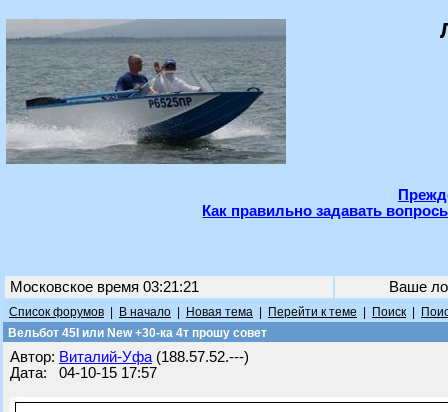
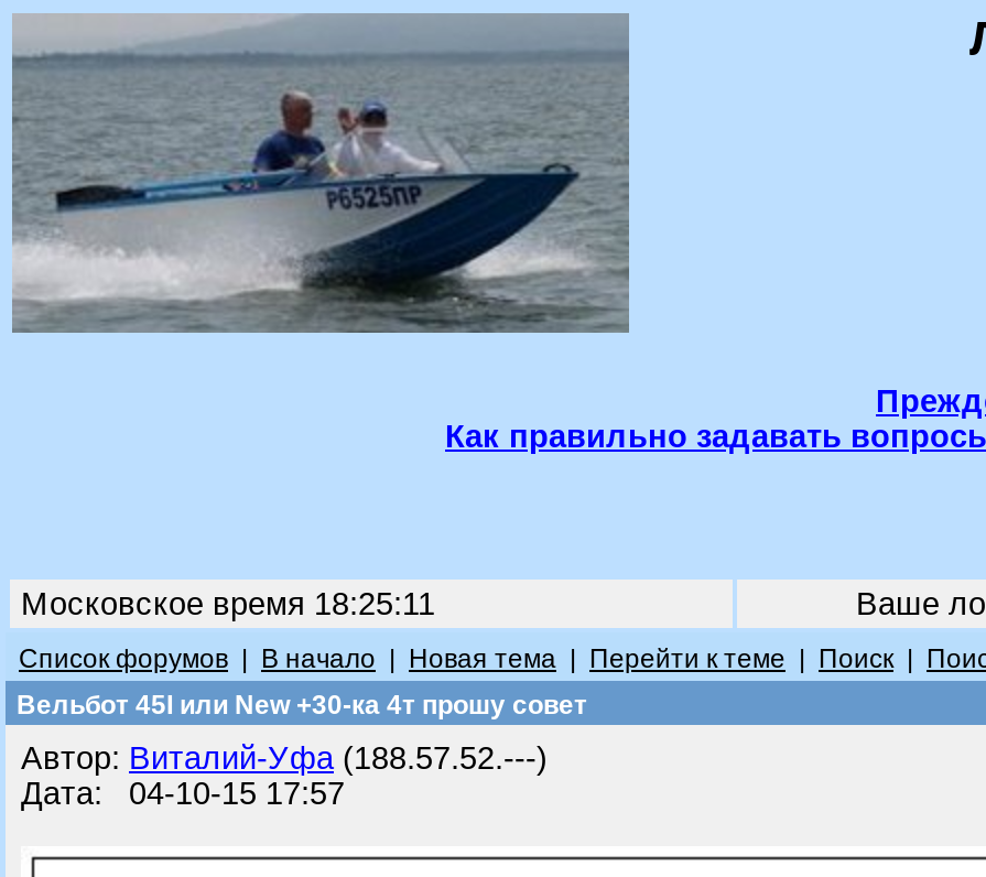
[6,279,203,295] Московское время 03:21:21 -> [12,586,444,621] Московское время 18:25:11

